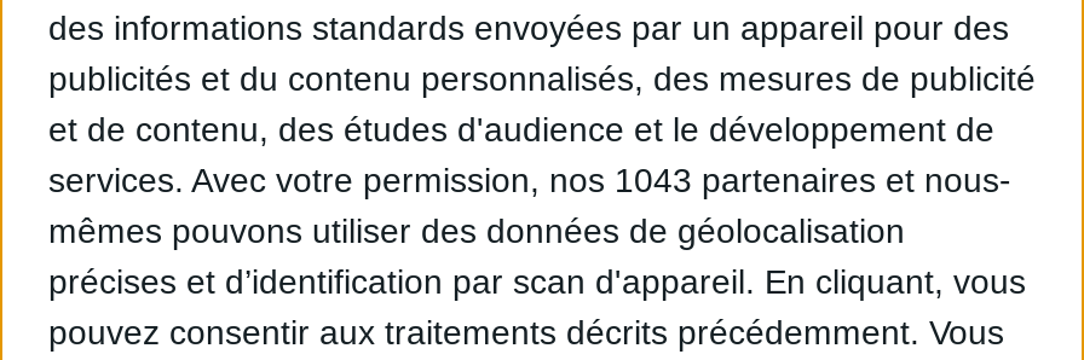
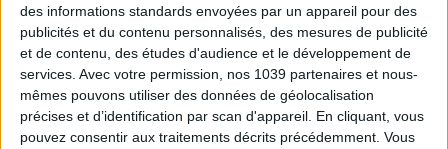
[48,160,1011,198] services. Avec votre permission, nos 1043 partenaires et nous- -> [20,66,418,82] services. Avec votre permission, nos 1039 partenaires et nous-

